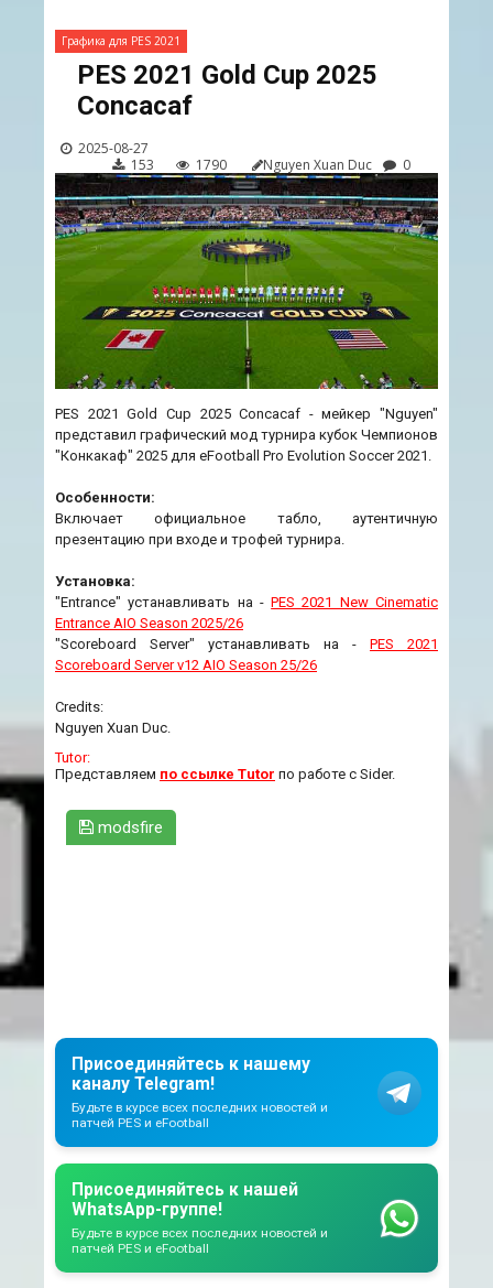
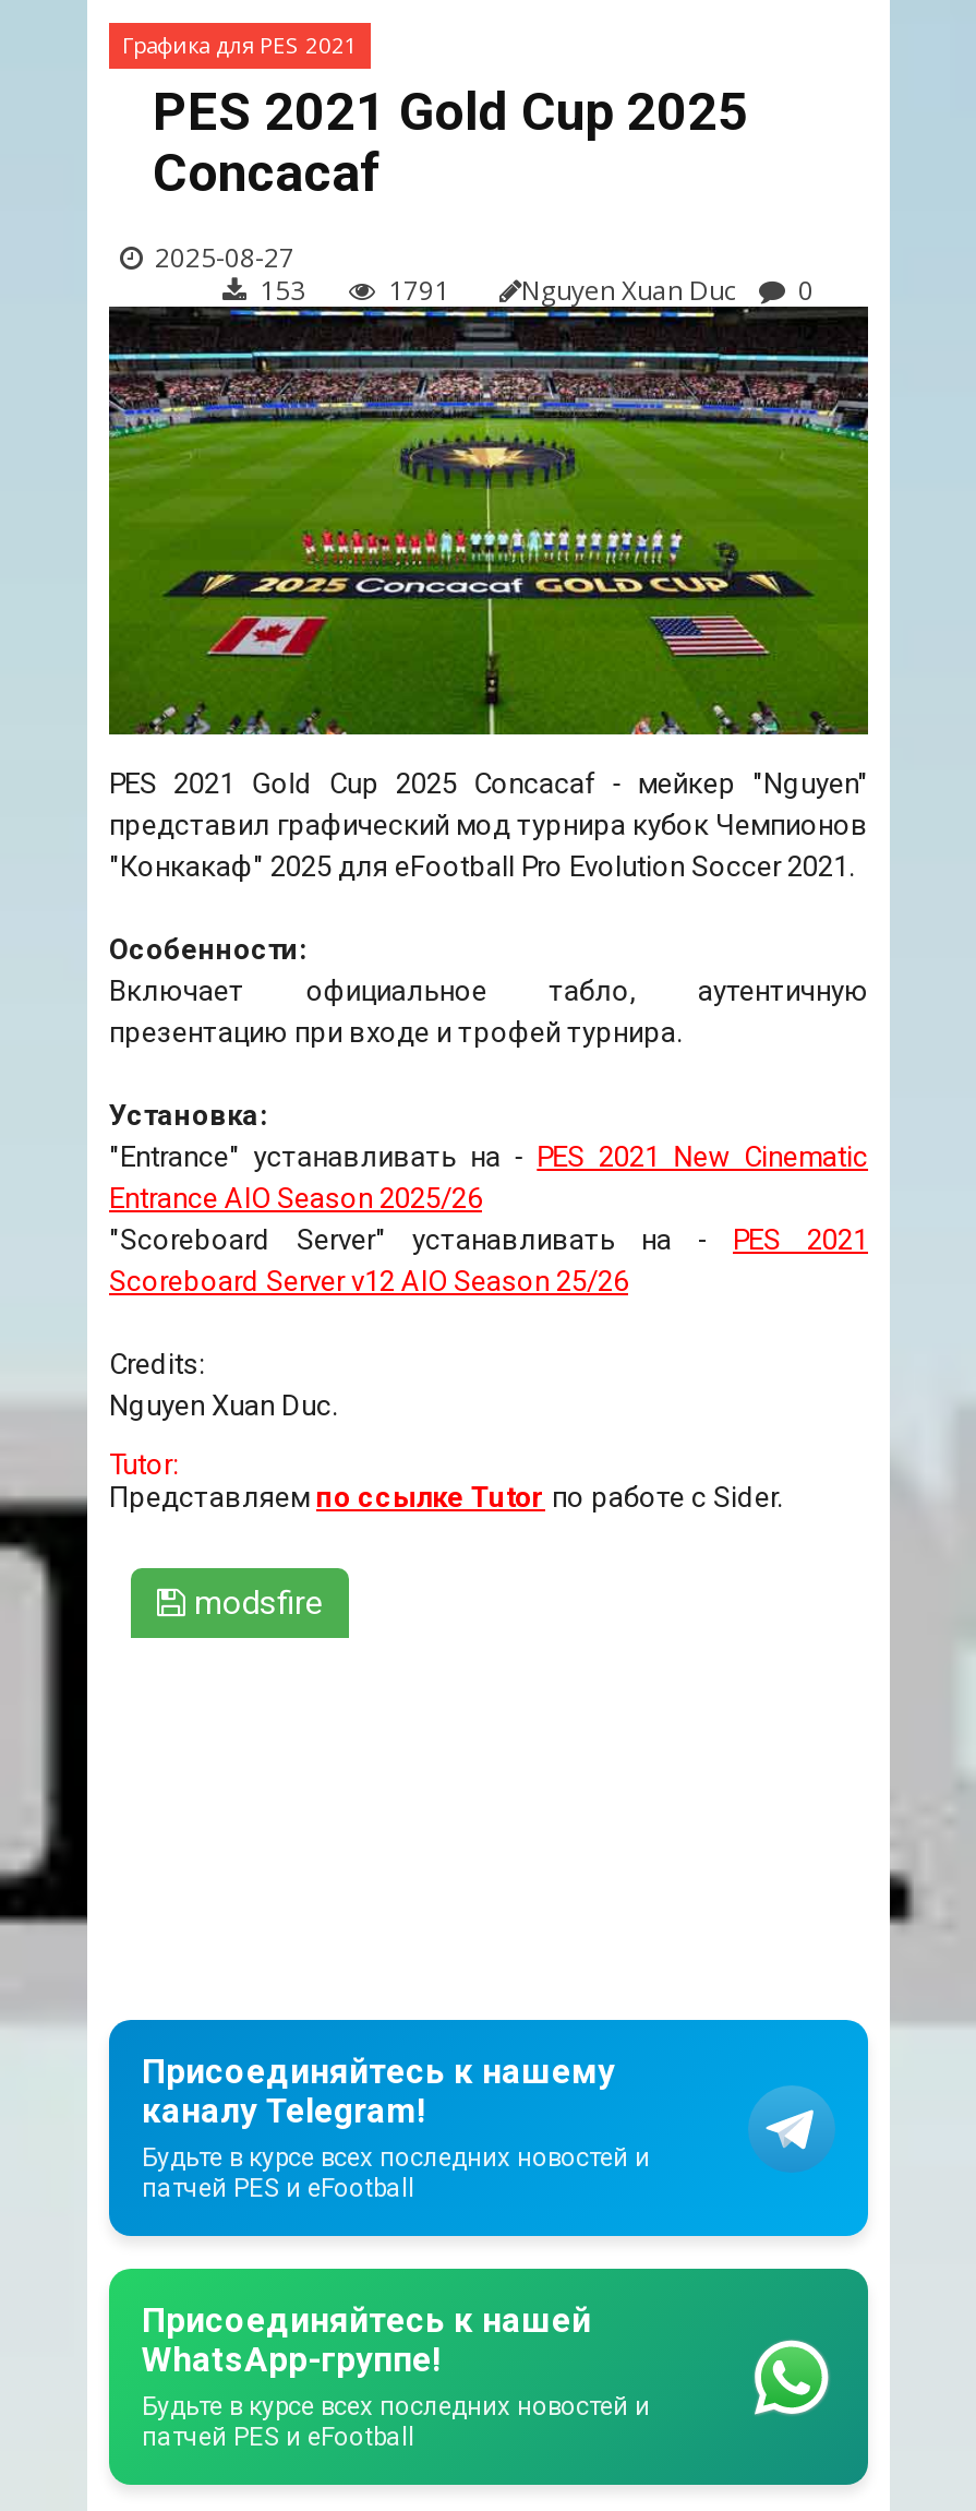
[193,156,227,175] 1790 -> [382,273,449,310] 1791

